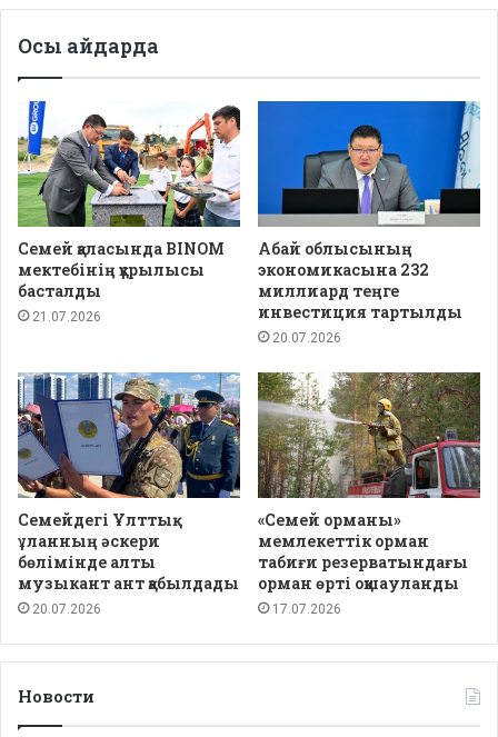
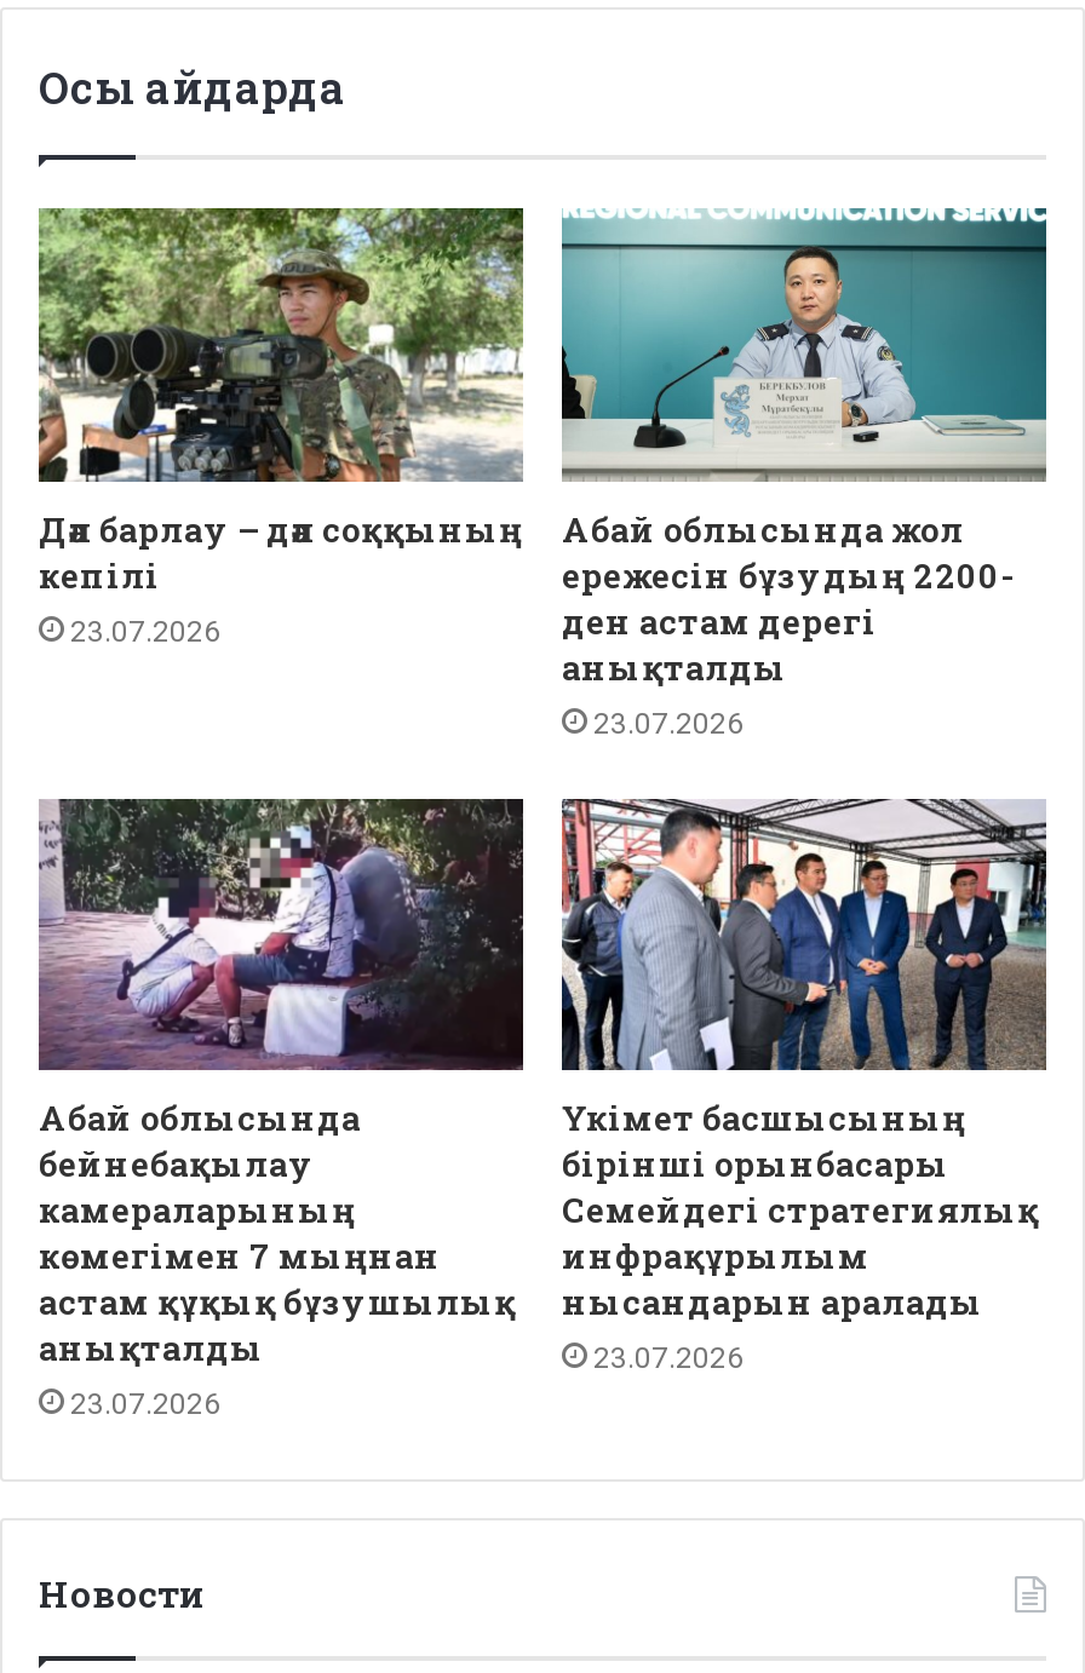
[17,100,240,188] [image] -> [36,206,526,484] [image]
[257,100,481,346] [image] | Абай облысының | экономикасына 232 | миллиард теңге | инвестиция тартылды | 20.07.2026 -> [559,206,1049,740] [image] | Абай облысында жол | ережесін бұзудың 2200- | ден астам дерегі | анықталды | 23.07.2026
[18,238,225,325] Семей қаласында BINOM | мектебінің құрылысы | басталды | 21.07.2026 -> [39,506,523,649] Дәл барлау – дәл соққының | кепілі | 23.07.2026
[18,372,241,617] [image] | Семейдегі Ұлттық | ұланның әскери | бөлімінде алты | музыкант ант қабылдады | 20.07.2026 -> [39,797,526,1422] [image] | Абай облысында | бейнебақылау | камераларының | көмегімен 7 мыңнан | астам құқық бұзушылық | анықталды | 23.07.2026
[258,371,480,617] [image] | «Семей орманы» | мемлекеттік орман | табиғи резерватындағы | орман өрті оқшауланды | 17.07.2026 -> [562,801,1046,1376] [image] | Үкімет басшысының | бірінші орынбасары | Семейдегі стратегиялық | инфрақұрылым | нысандарын аралады | 23.07.2026

